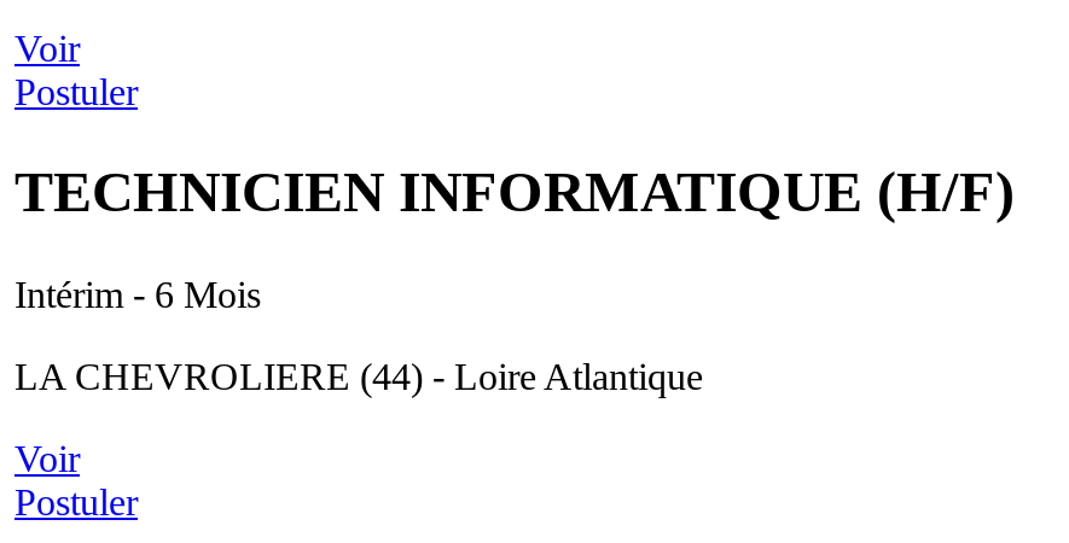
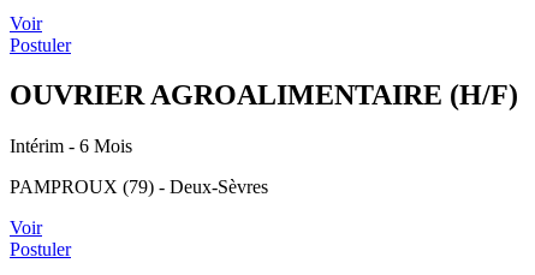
[14,161,1015,224] TECHNICIEN INFORMATIQUE (H/F) -> [10,80,518,111] OUVRIER AGROALIMENTAIRE (H/F)
[14,357,703,398] LA CHEVROLIERE (44) - Loire Atlantique -> [10,177,268,197] PAMPROUX (79) - Deux-Sèvres

